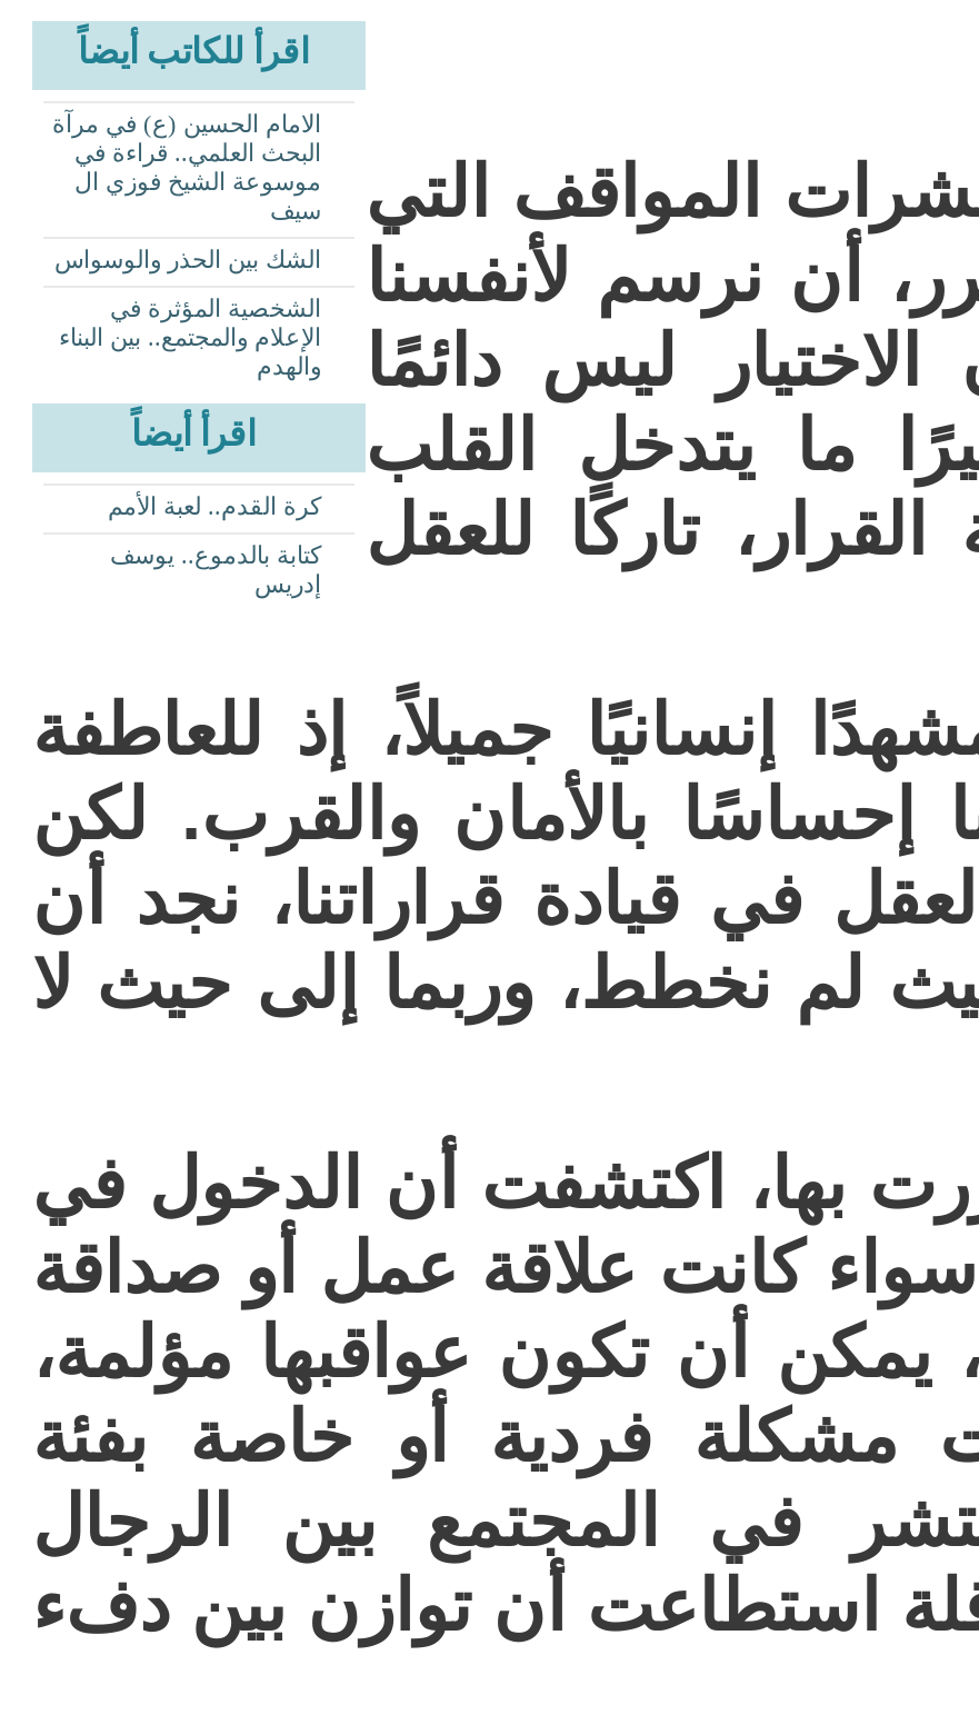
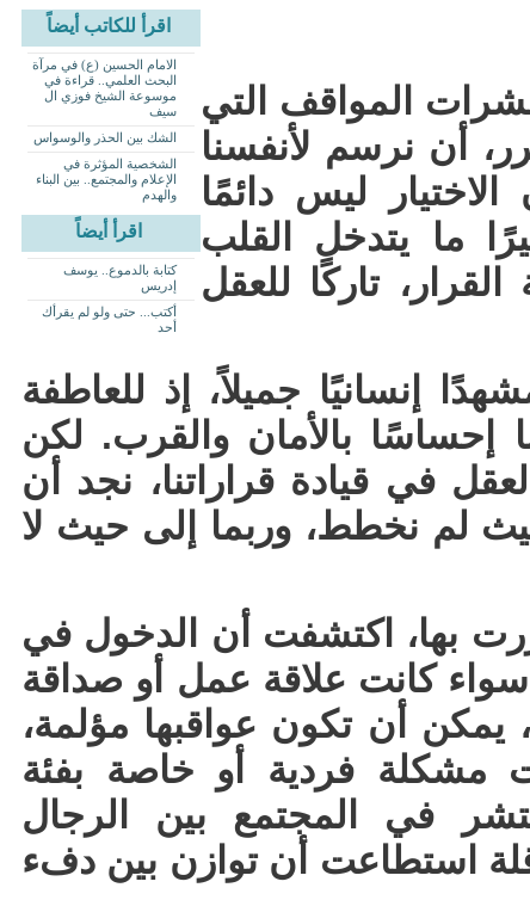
[108,492,321,519] كرة القدم.. لعبة الأمم -> none
moved [110,541,321,597] -> [63,263,177,292]: كتابة بالدموع.. يوسف | إدريس
none -> [42,304,177,334] أكتب... حتى ولو لم يقرأك | أحد

